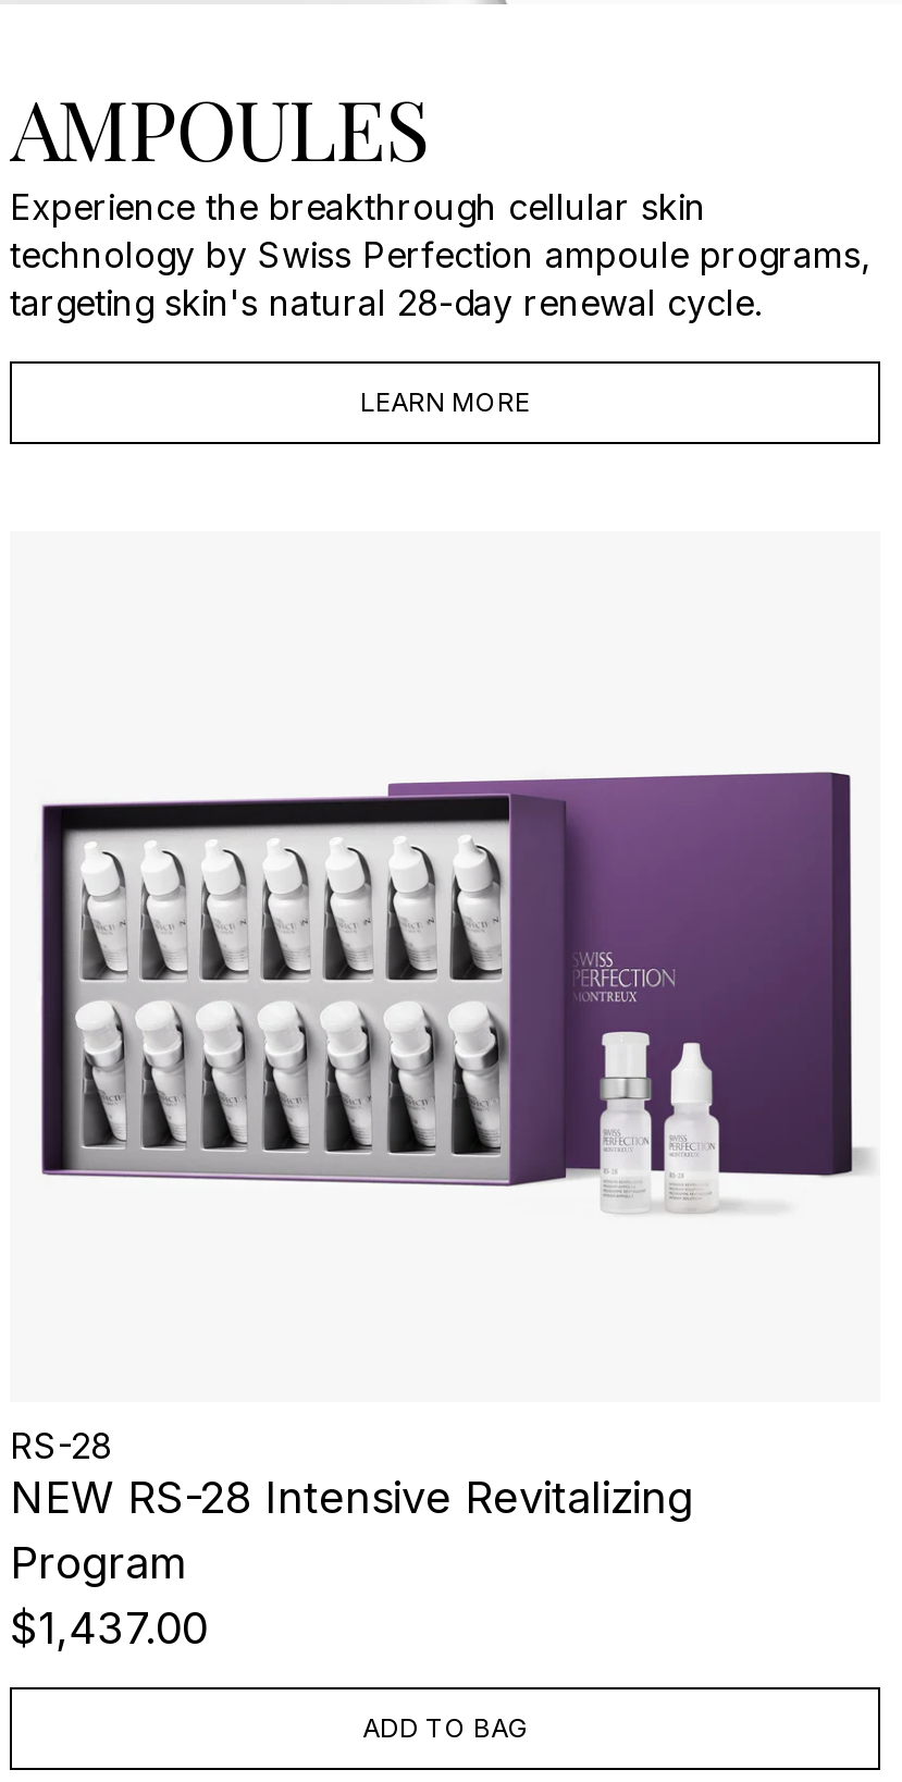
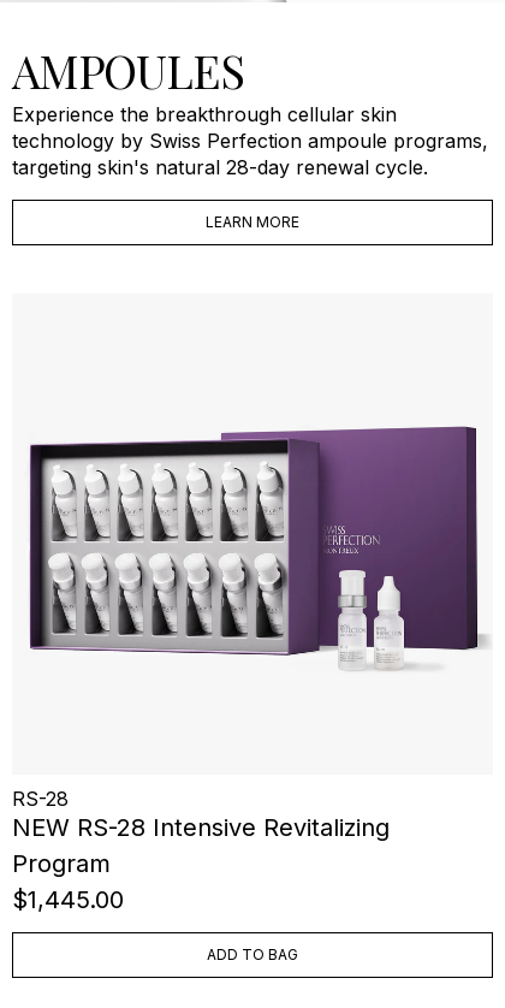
[10,1602,208,1655] $1,437.00 -> [12,885,124,914] $1,445.00

